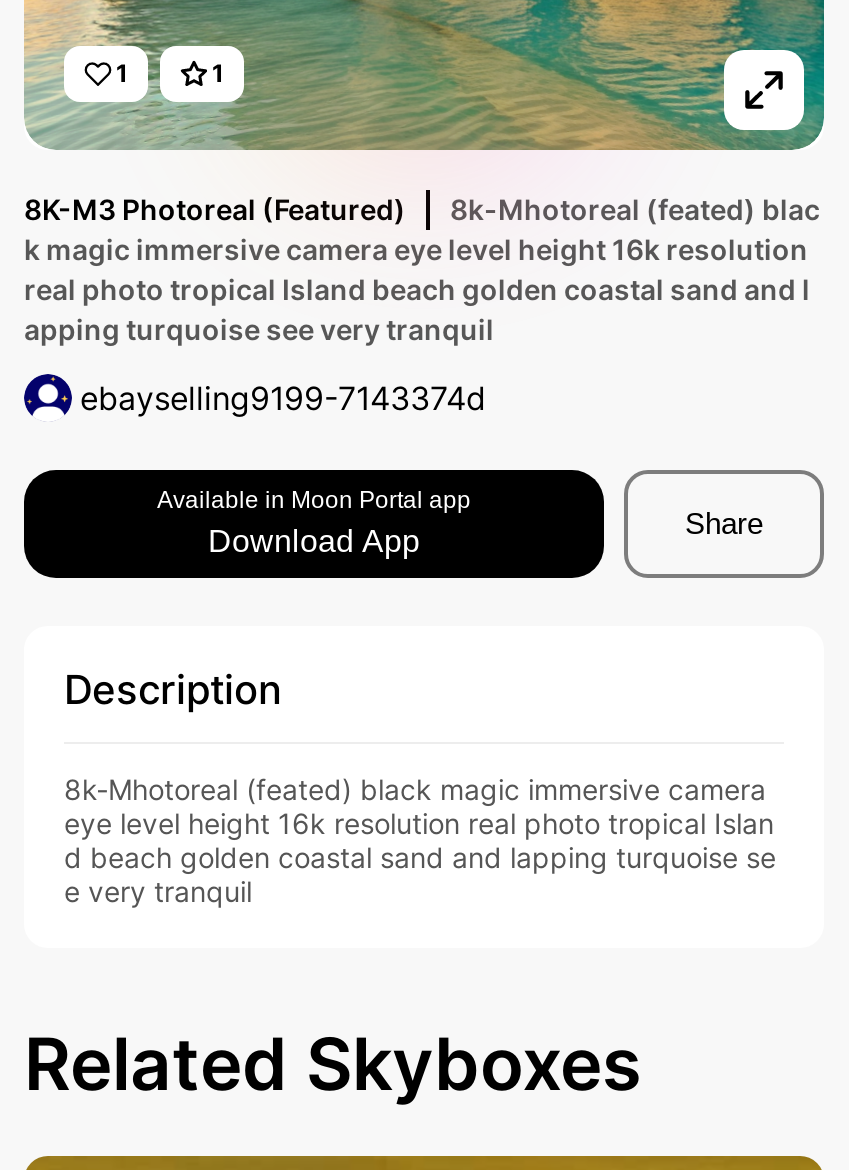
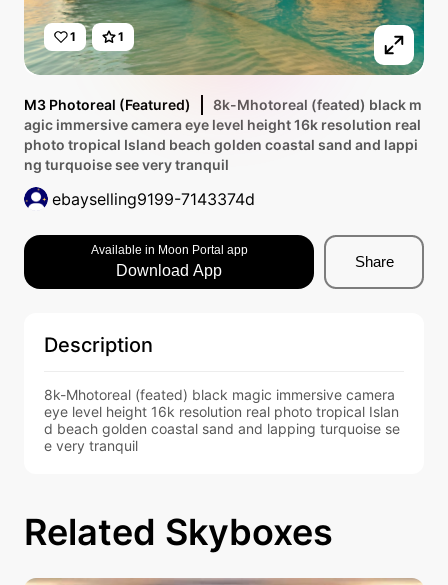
[24,192,820,346] 8K-M3 Photoreal (Featured) | 8k-Mhotoreal (feated) blac | k magic immersive camera eye level height 16k resolution | real photo tropical Island beach golden coastal sand and l | apping turquoise see very tranquil -> [24,96,422,173] M3 Photoreal (Featured) | 8k-Mhotoreal (feated) black m | agic immersive camera eye level height 16k resolution real | photo tropical Island beach golden coastal sand and lappi | ng turquoise see very tranquil

